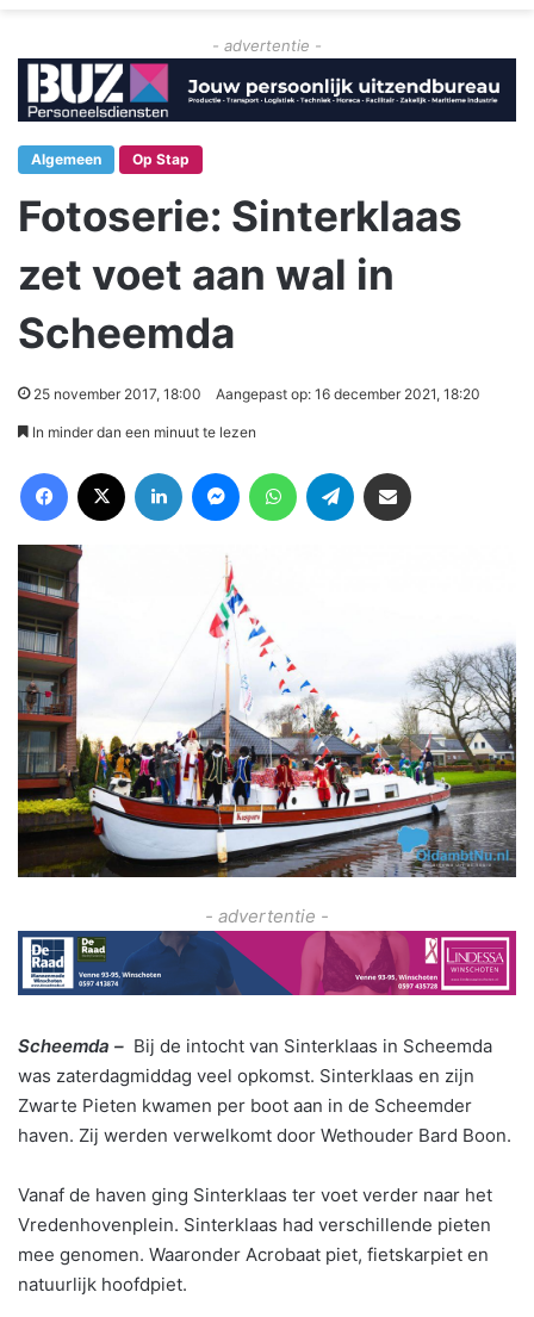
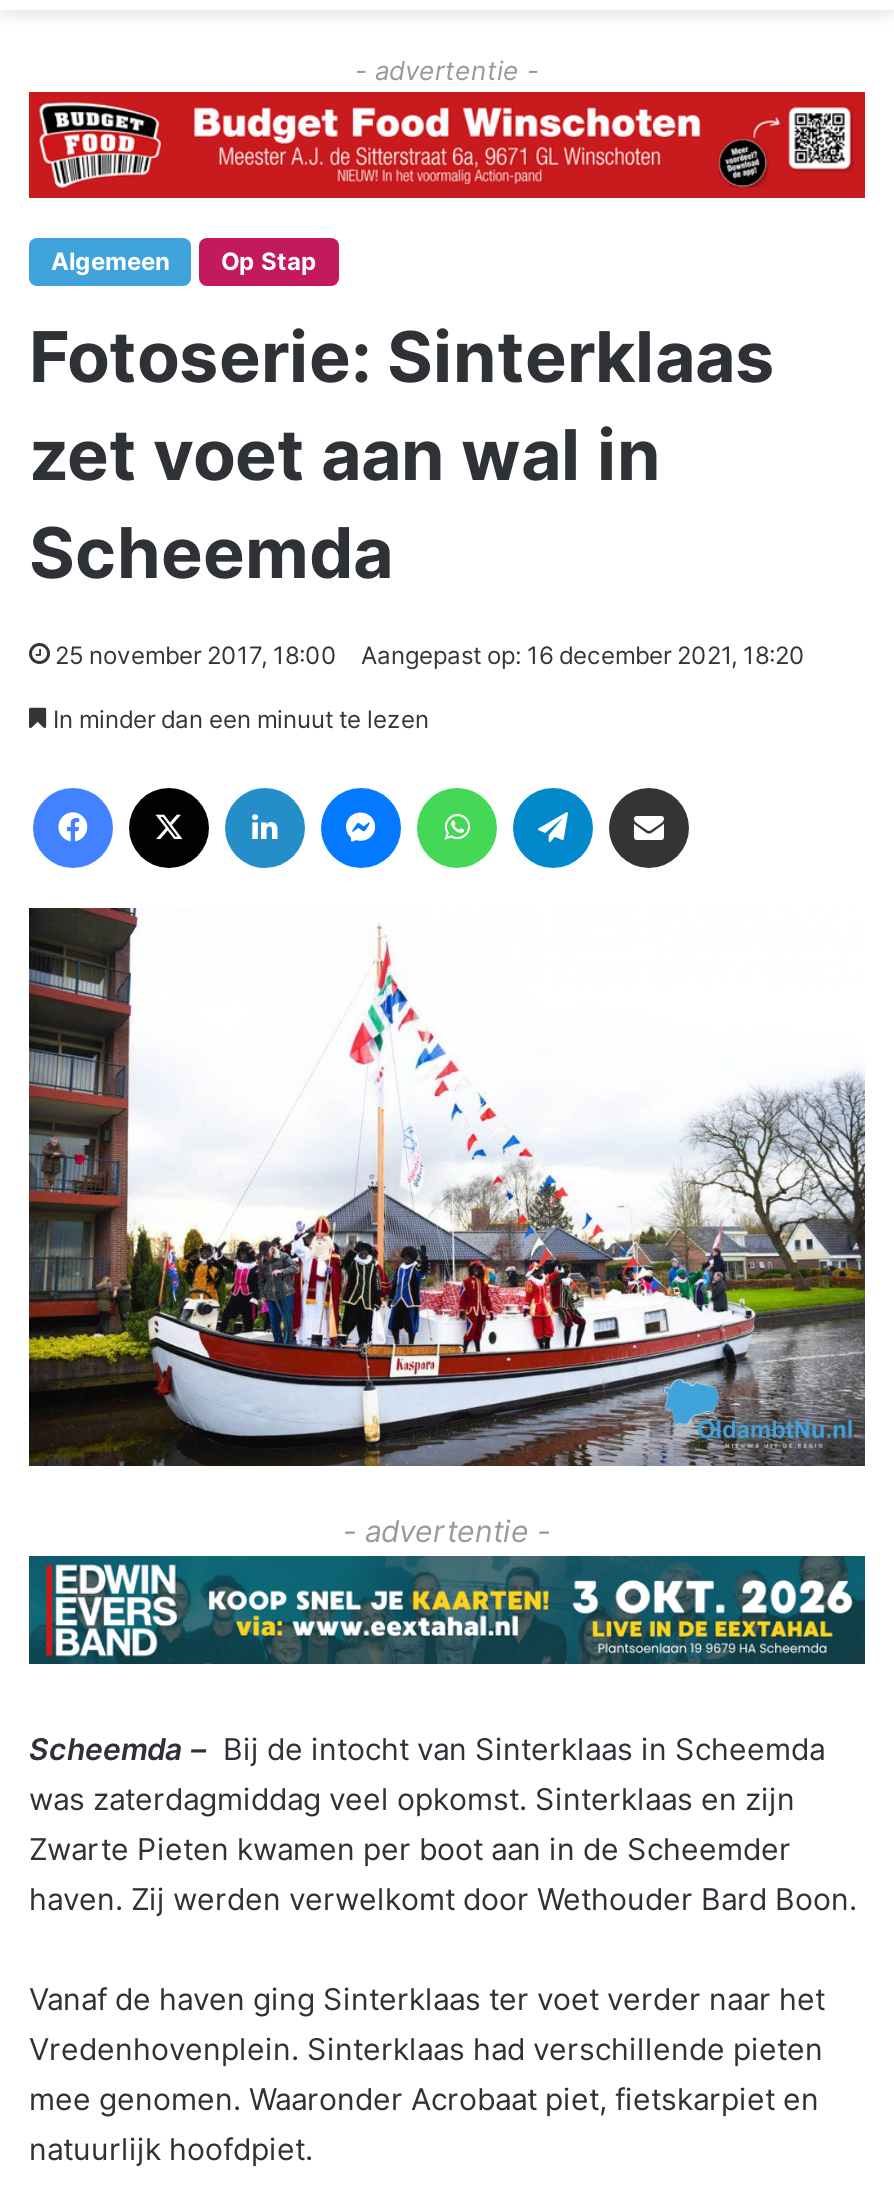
[17,57,517,123] [image] -> [27,90,867,200] [image]
[19,930,517,996] [image] -> [31,1552,867,1666] [image]

